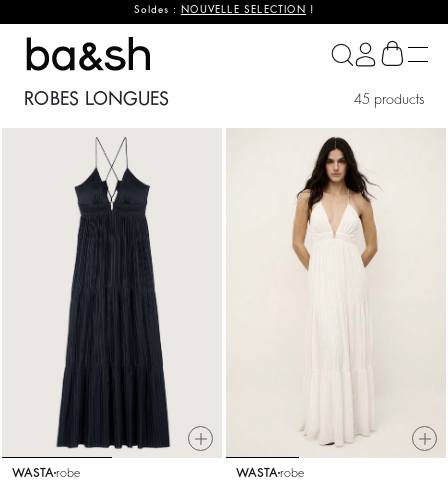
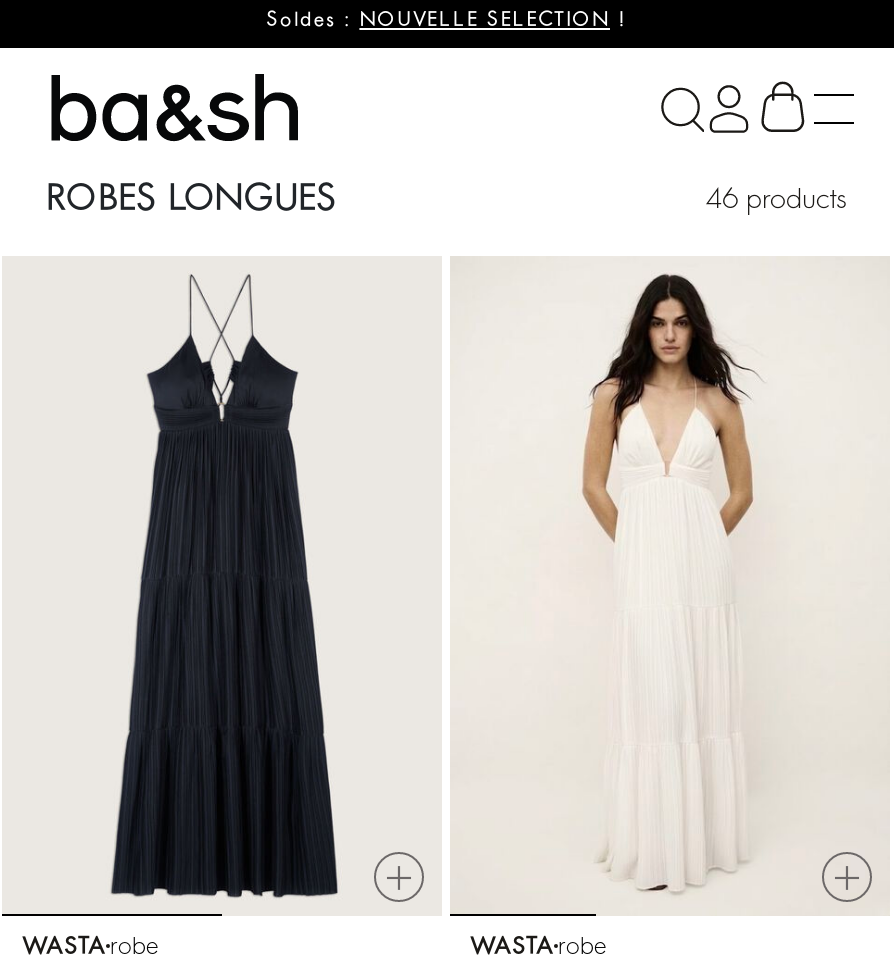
[354,91,424,105] 45 products -> [706,183,846,211] 46 products

